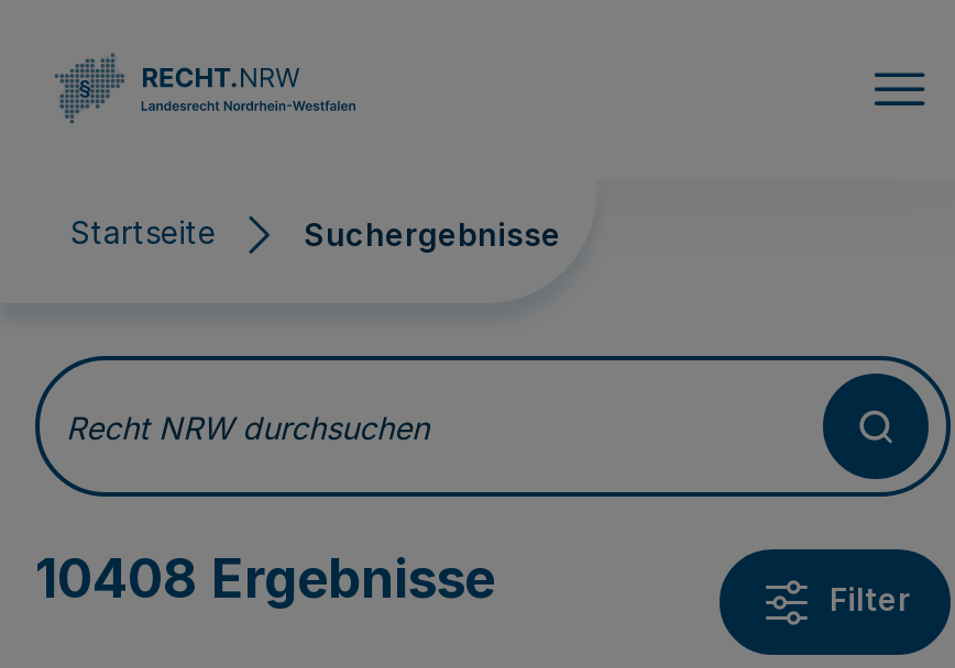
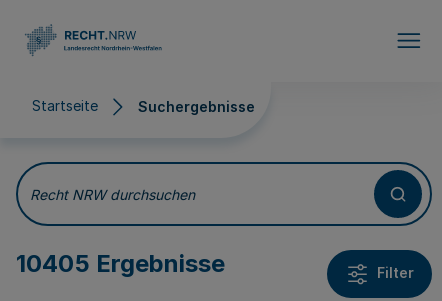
[35,547,495,611] 10408 Ergebnisse -> [16,249,225,278] 10405 Ergebnisse

